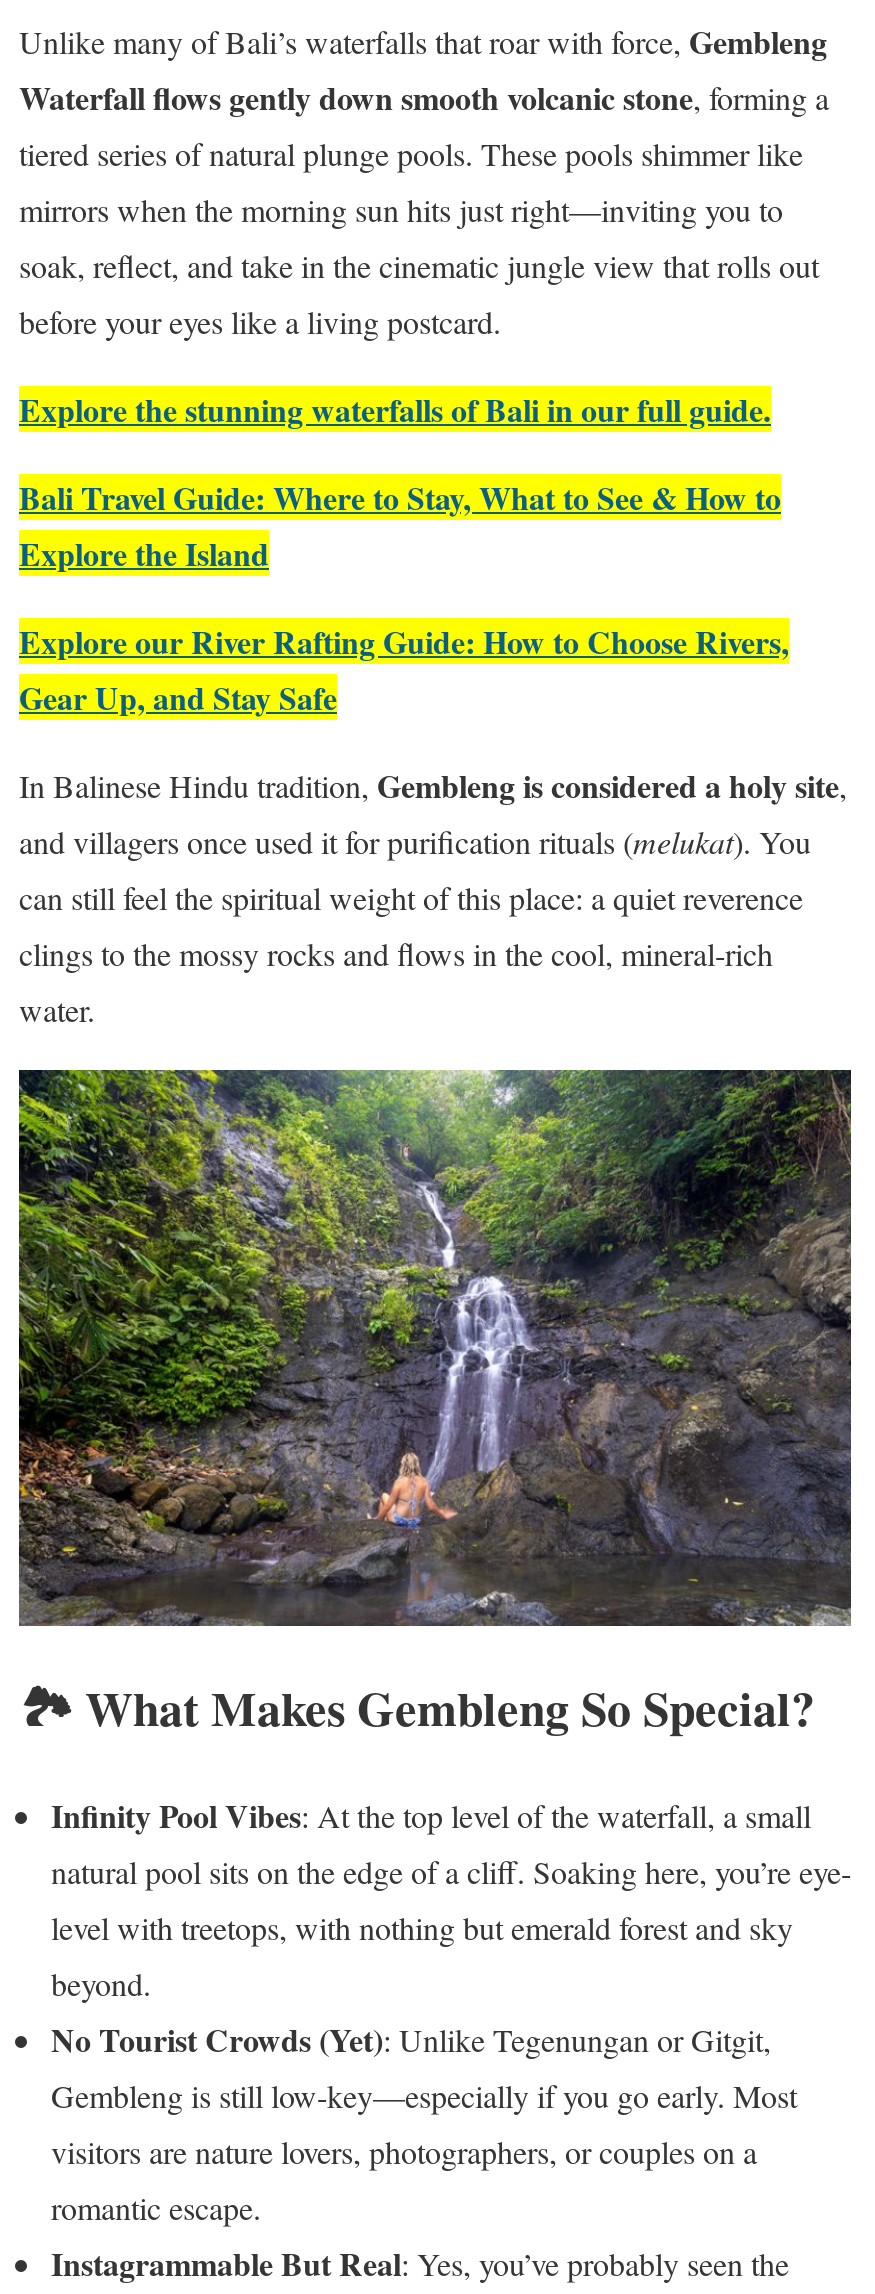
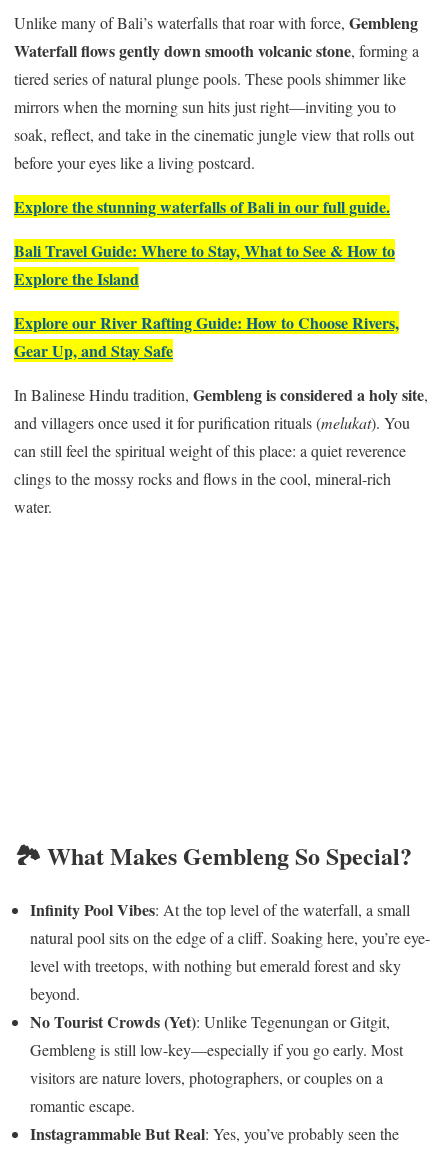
[17,1068,853,1628] [image] -> none

